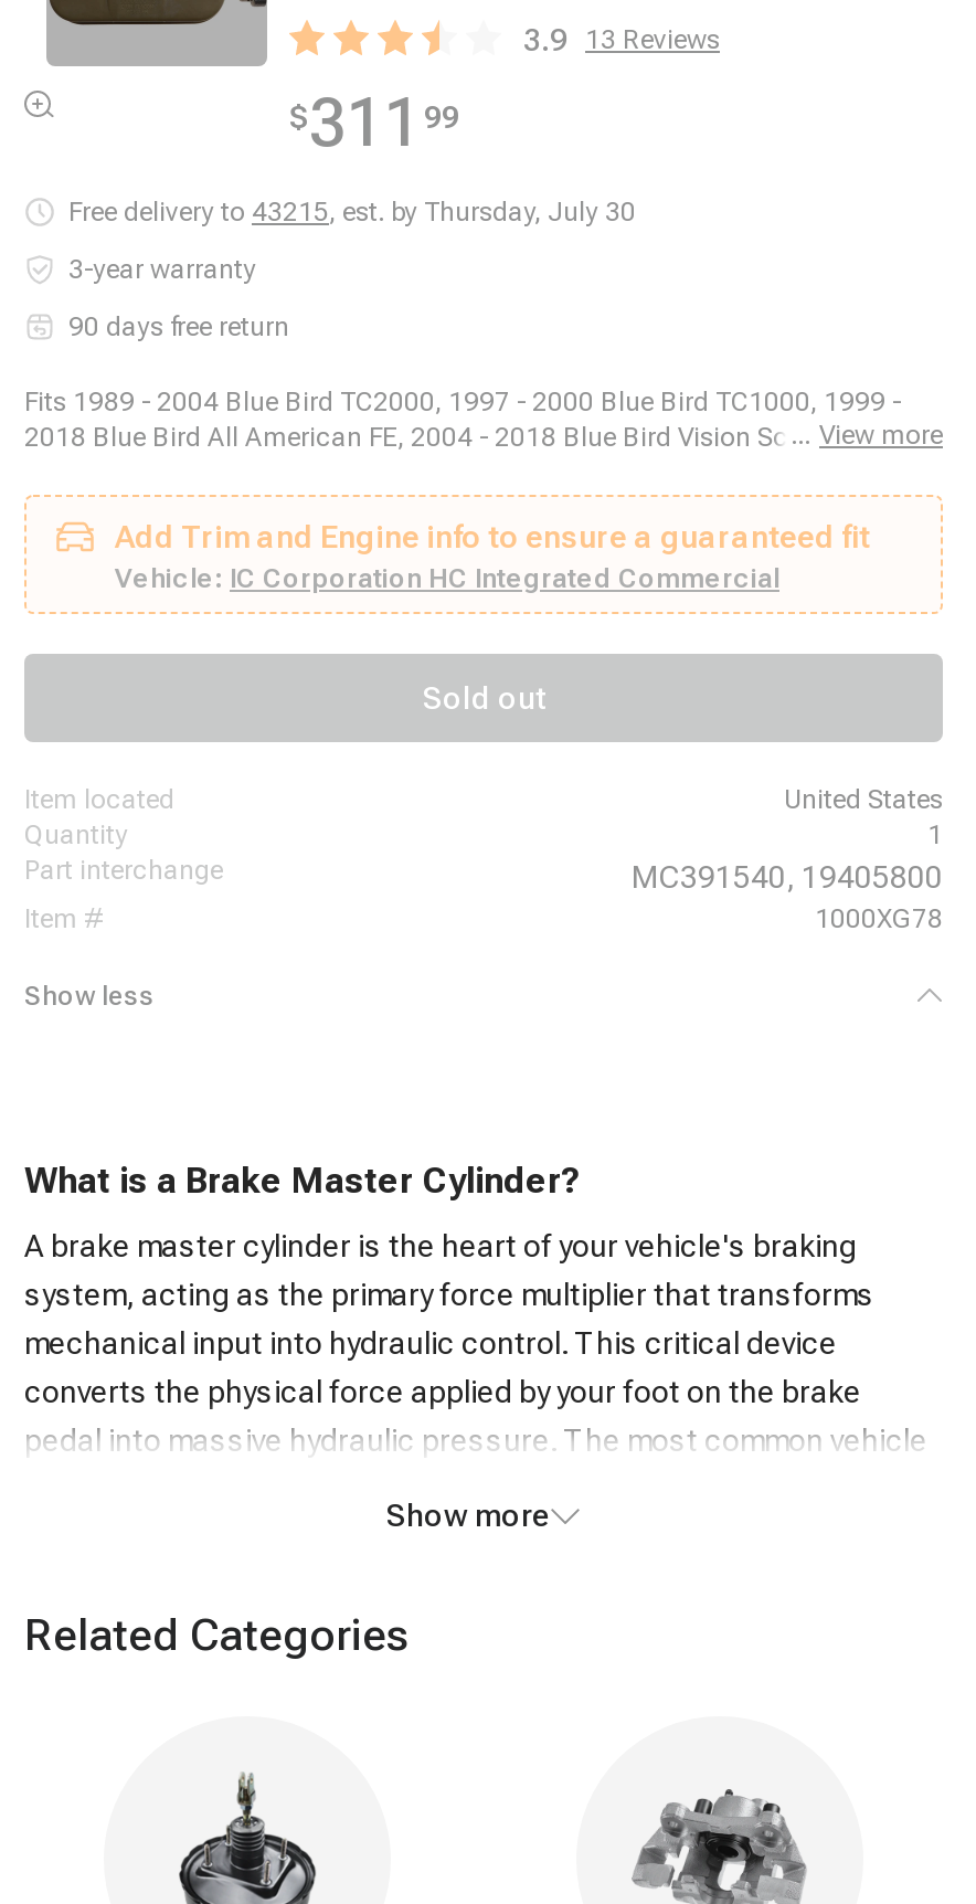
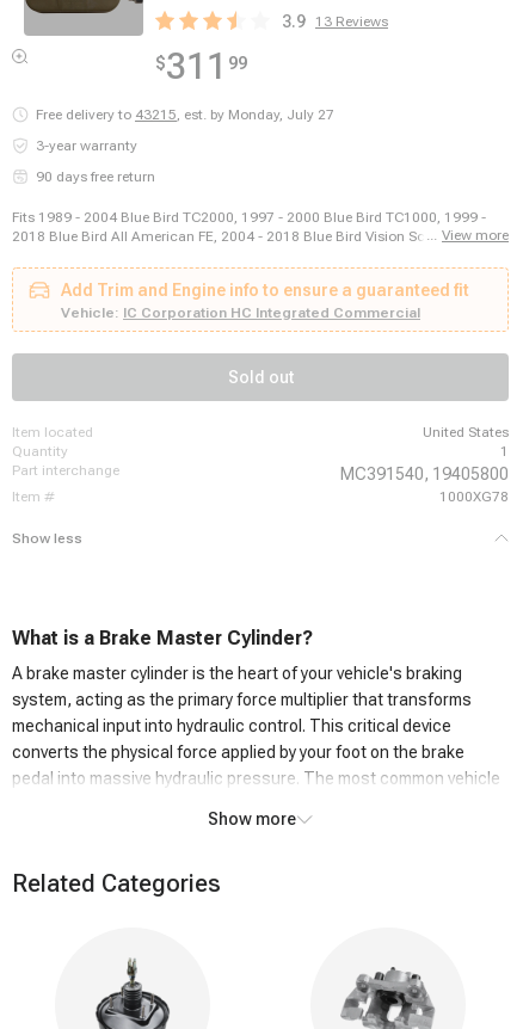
[68,197,636,228] Free delivery to 43215, est. by Thursday, July 30 -> [36,106,334,123] Free delivery to 43215, est. by Monday, July 27

